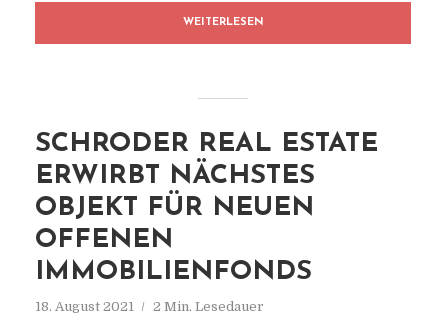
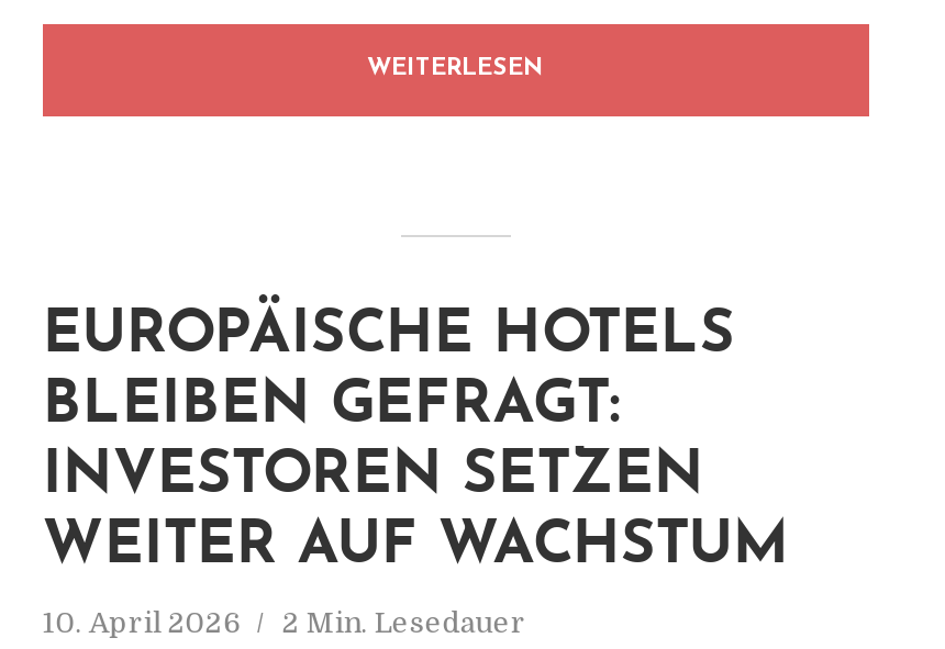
[35,131,378,286] SCHRODER REAL ESTATE | ERWIRBT NÄCHSTES | OBJEKT FÜR NEUEN | OFFENEN | IMMOBILIENFONDS -> [42,307,790,578] EUROPÄISCHE HOTELS | BLEIBEN GEFRAGT: | INVESTOREN SETZEN | WEITER AUF WACHSTUM
[35,299,264,314] 18. August 2021 2 Min. Lesedauer -> [42,606,526,639] 10. April 2026 2 Min. Lesedauer

